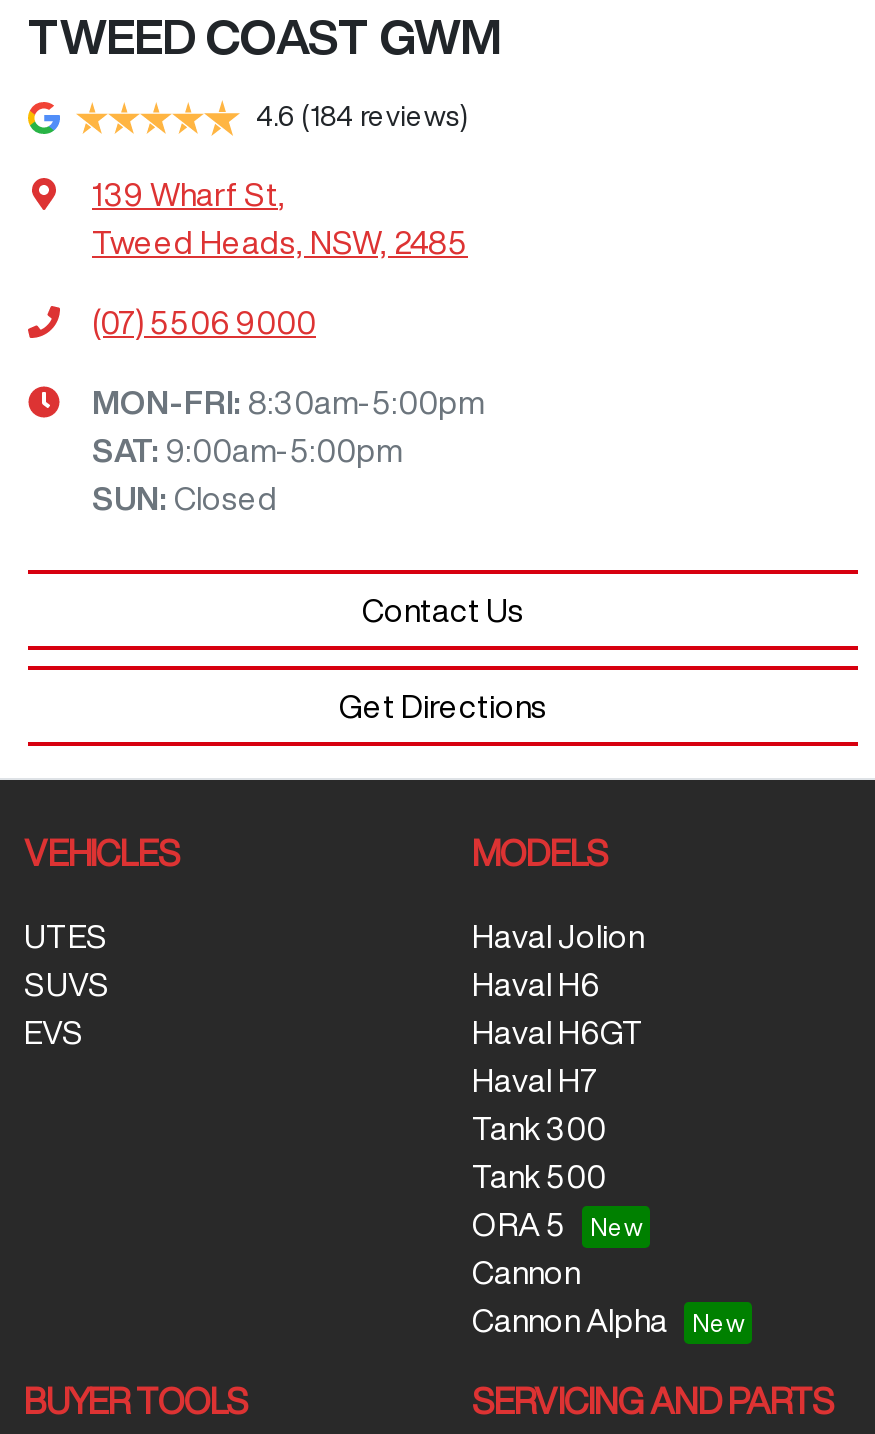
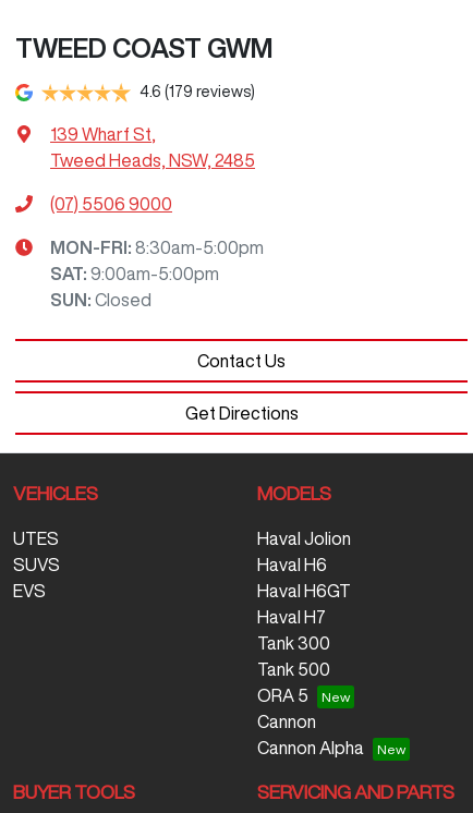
[256,102,468,130] 4.6 (184 reviews) -> [140,84,255,99] 4.6 (179 reviews)

